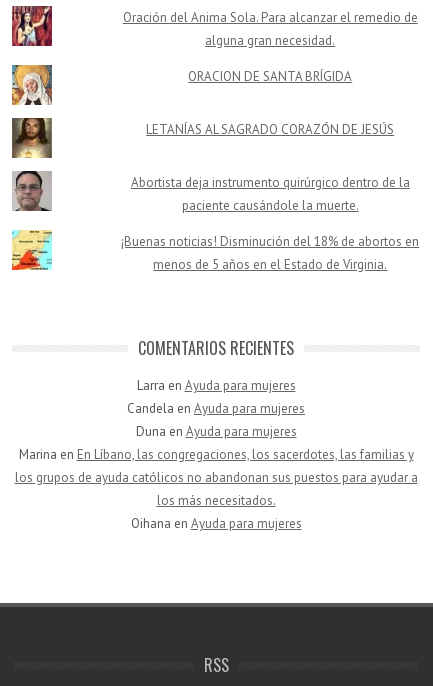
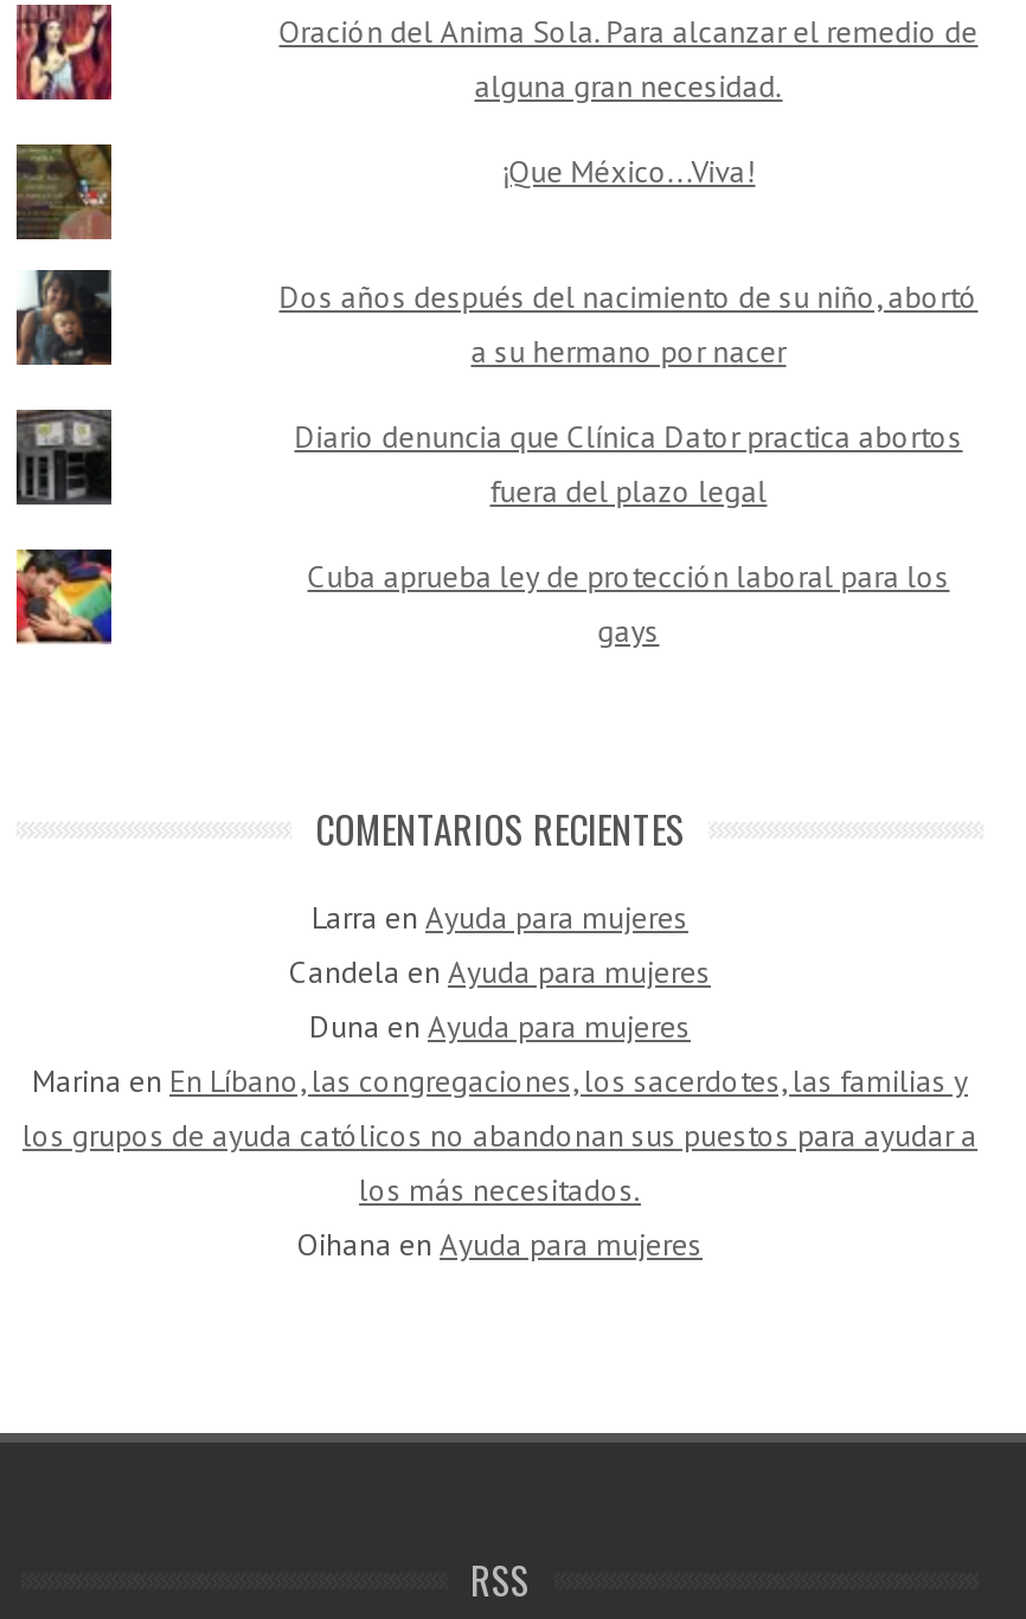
[11,64,53,106] [image] -> [14,142,114,242] [image]
[188,68,352,85] ORACION DE SANTA BRÍGIDA -> [502,151,755,191] ¡Que México...Viva!
[11,117,53,159] [image] -> [17,268,114,367] [image]
[146,121,394,138] LETANÍAS AL SAGRADO CORAZÓN DE JESÚS -> [279,277,978,371] Dos años después del nacimiento de su niño, abortó | a su hermano por nacer
[12,171,52,212] [image] -> [14,410,114,507] [image]
[131,174,410,214] Abortista deja instrumento quirúrgico dentro de la | paciente causándole la muerte. -> [294,416,962,511] Diario denuncia que Clínica Dator practica abortos | fuera del plazo legal
[11,229,53,271] [image] -> [14,547,114,647] [image]
[121,233,419,273] ¡Buenas noticias! Disminución del 18% de abortos en | menos de 5 años en el Estado de Virginia. -> [308,556,950,651] Cuba aprueba ley de protección laboral para los | gays

